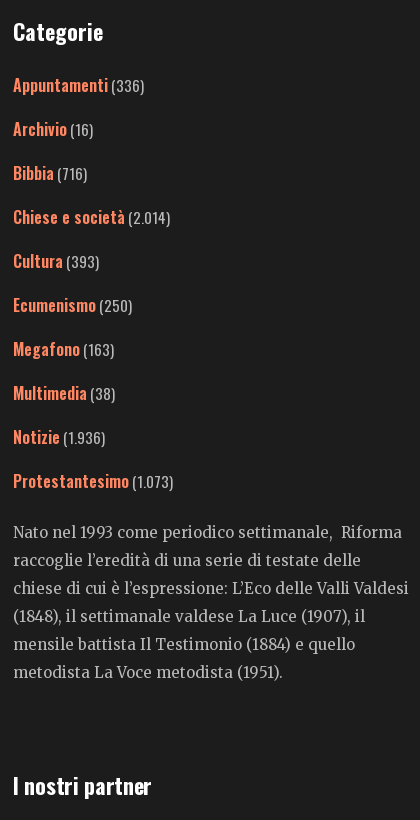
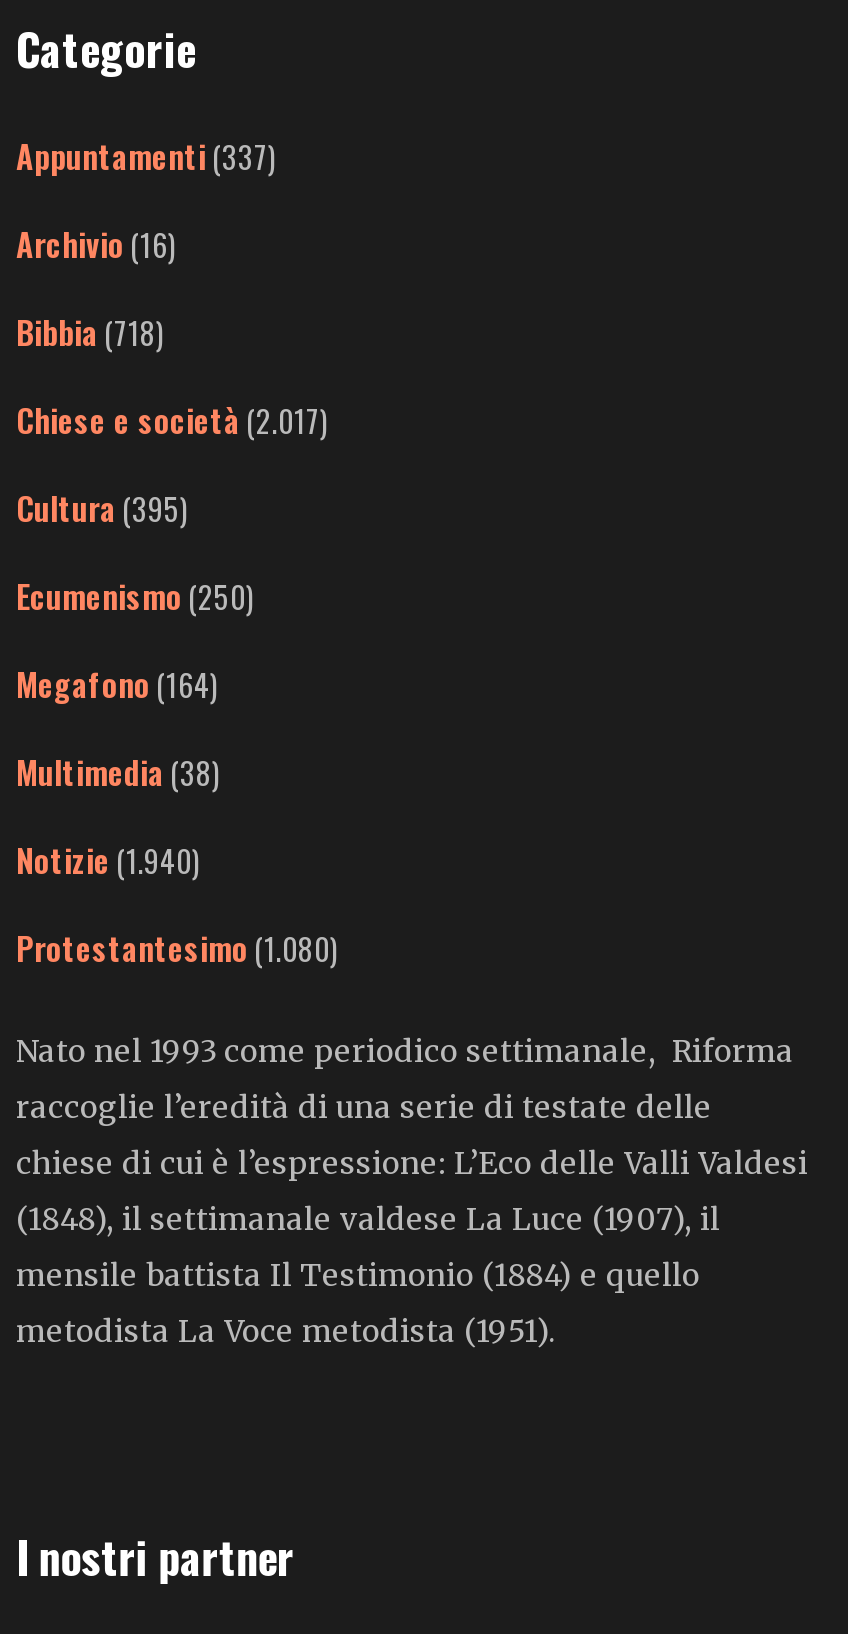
[13,73,144,97] Appuntamenti (336) -> [16,132,276,180] Appuntamenti (337)
[13,161,87,185] Bibbia (716) -> [16,308,164,356] Bibbia (718)
[13,205,170,229] Chiese e società (2.014) -> [16,396,328,444] Chiese e società (2.017)
[13,249,99,273] Cultura (393) -> [16,484,188,532] Cultura (395)
[13,337,114,361] Megafono (163) -> [16,660,218,708] Megafono (164)
[13,425,105,449] Notizie (1.936) -> [16,836,200,884] Notizie (1.940)
[13,469,173,493] Protestantesimo (1.073) -> [16,924,338,972] Protestantesimo (1.080)

